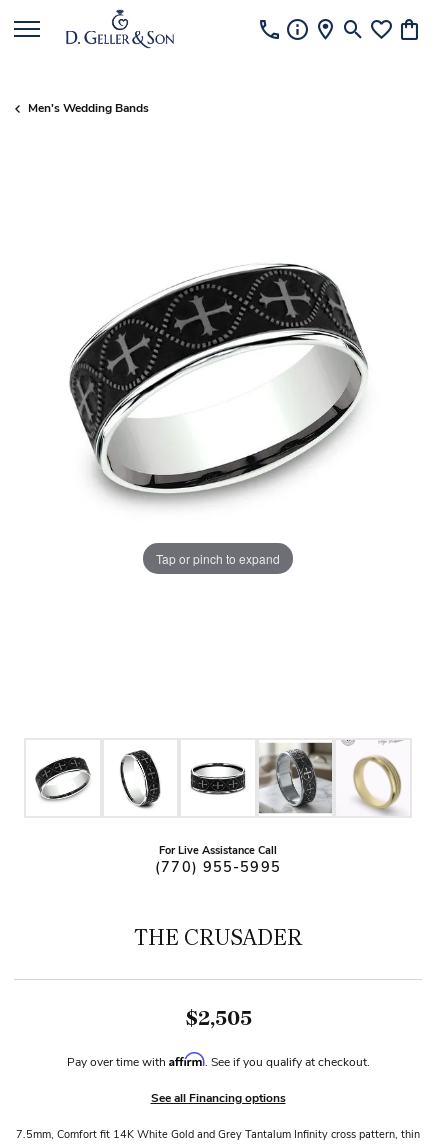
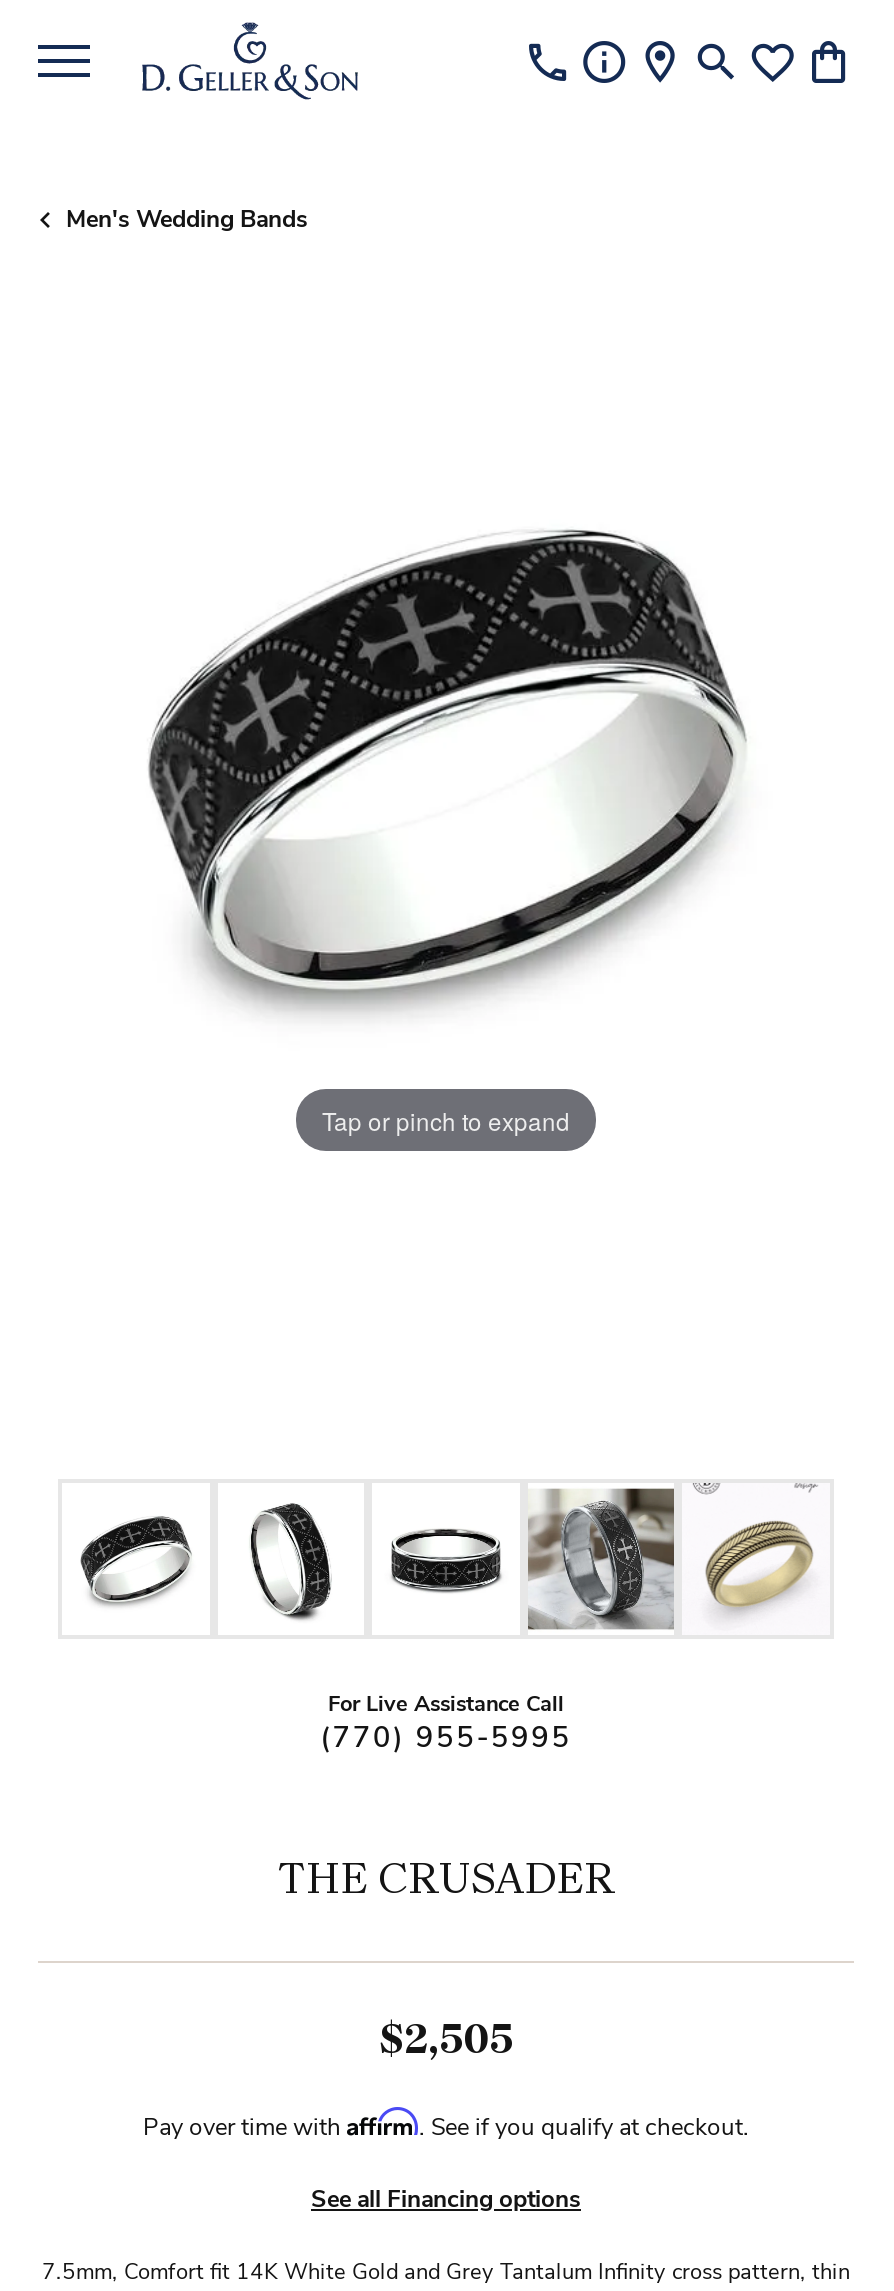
[348,755,402,815] [image] -> [704,1515,814,1633] [image]

